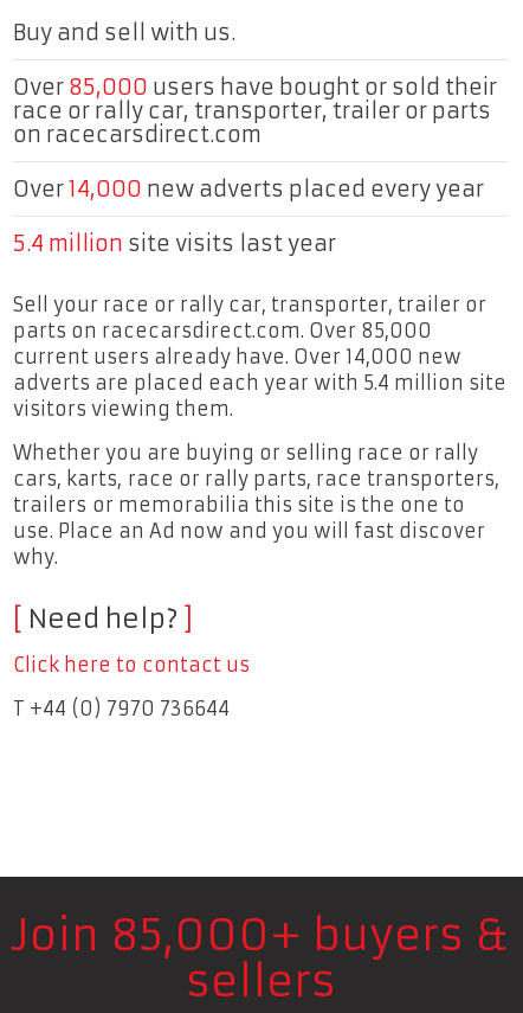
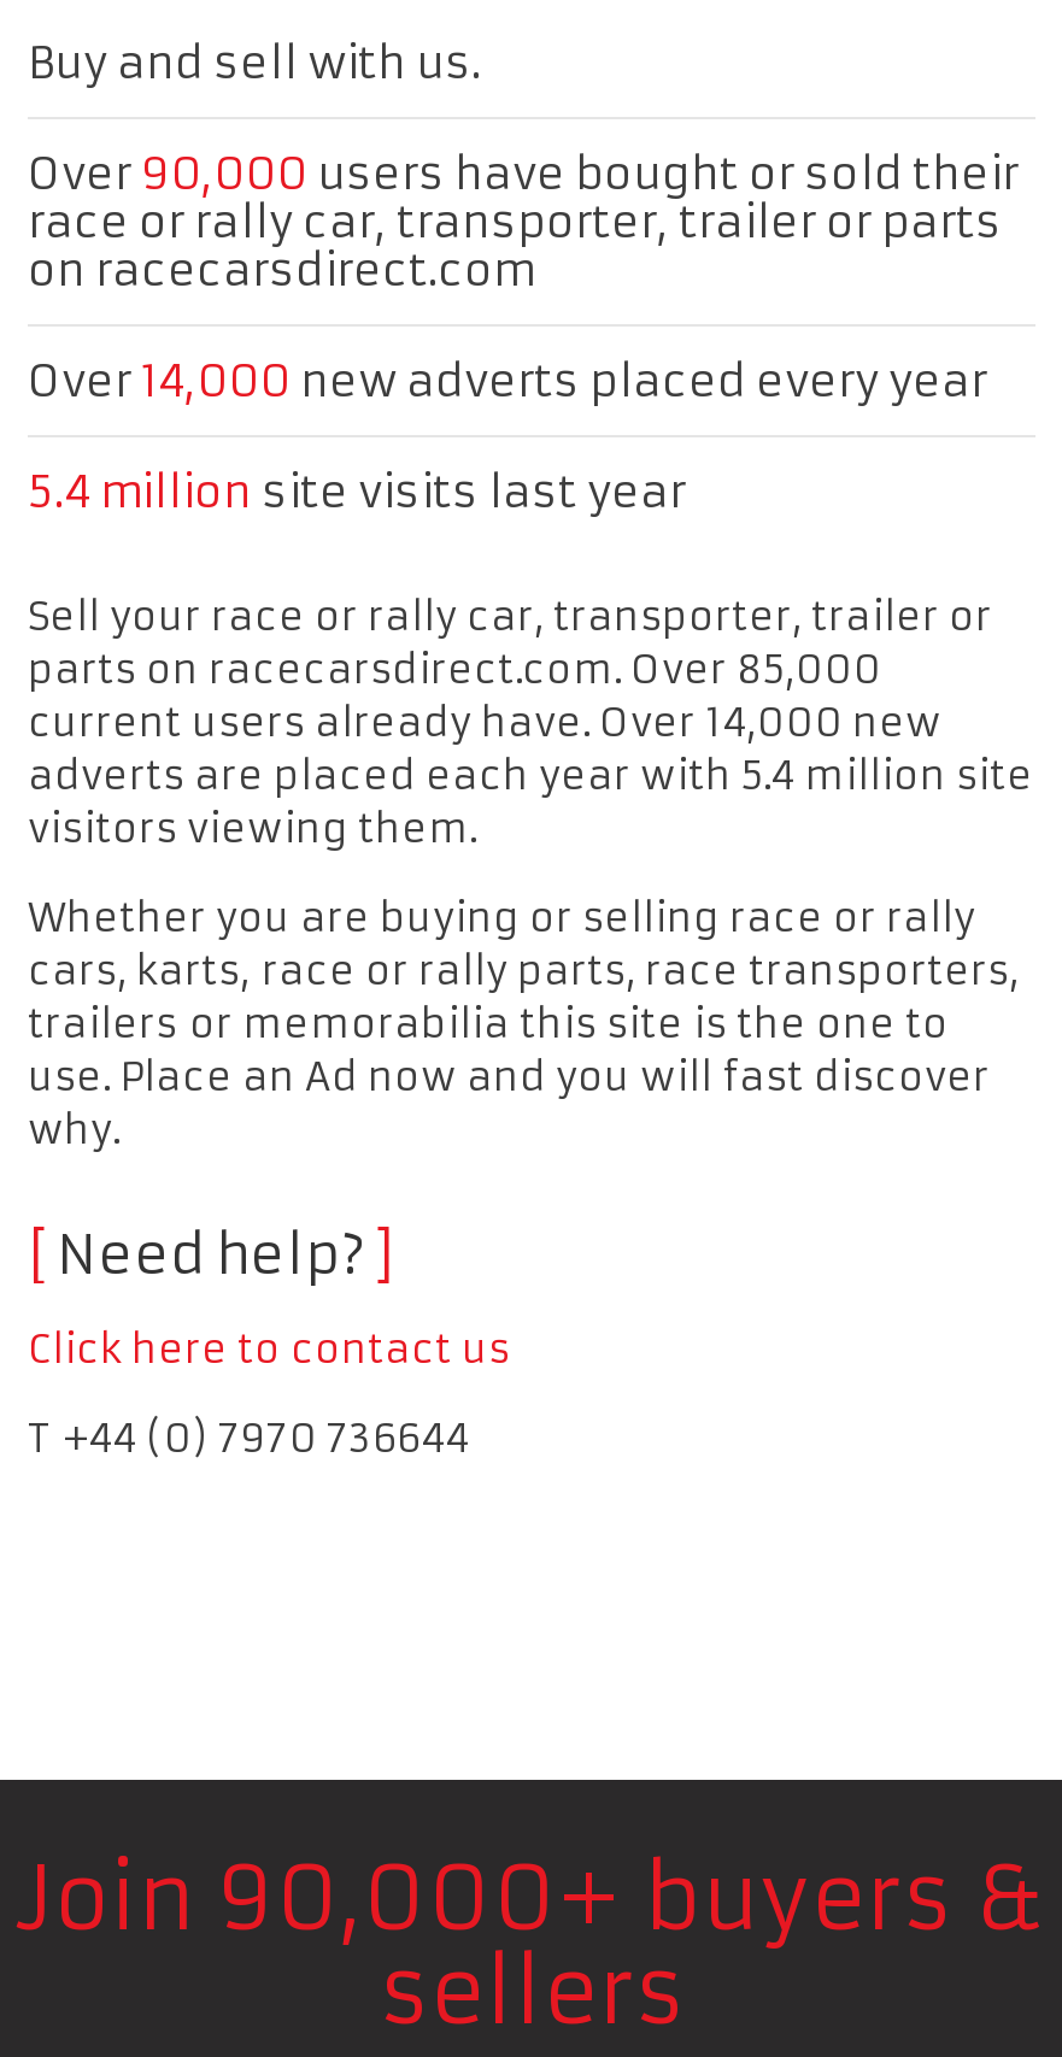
[13,73,497,101] Over 85,000 users have bought or sold their -> [28,146,1019,201] Over 90,000 users have bought or sold their
[11,909,509,962] Join 85,000+ buyers & -> [17,1845,1046,1953] Join 90,000+ buyers &

